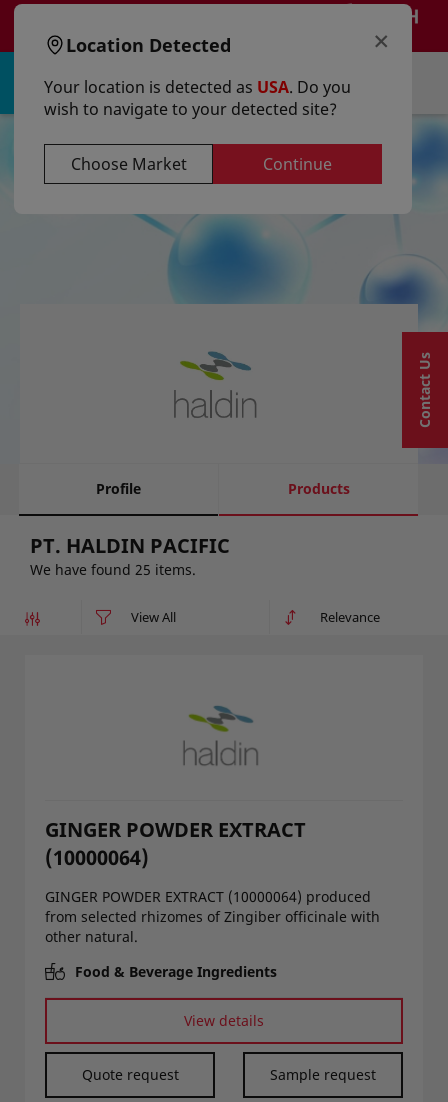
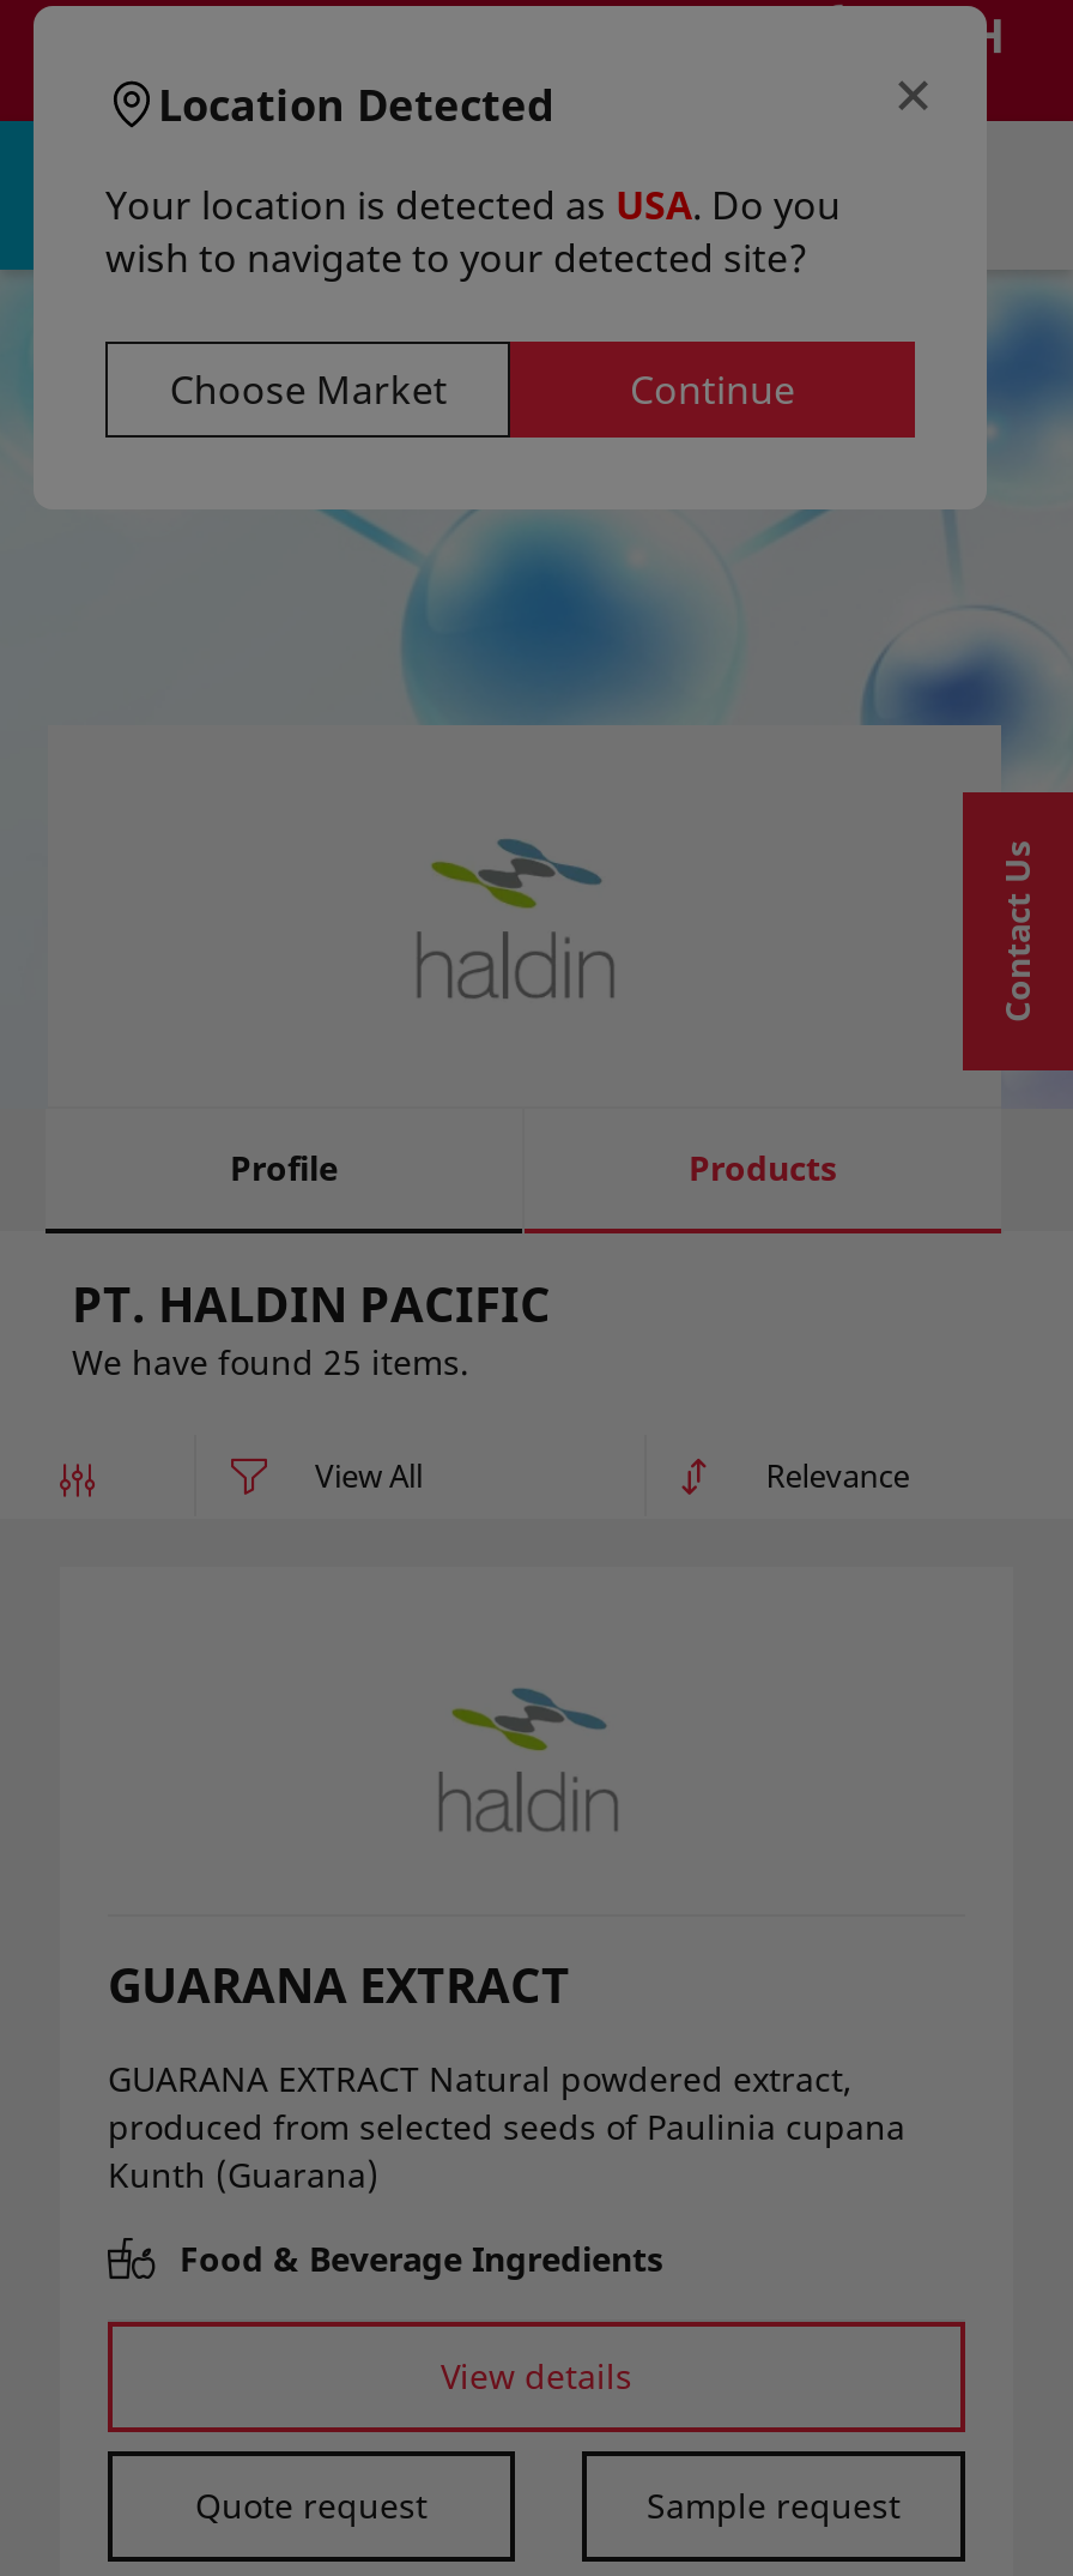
[45,815,306,870] GINGER POWDER EXTRACT | (10000064) -> [108,1951,570,2016] GUARANA EXTRACT
[45,886,380,945] GINGER POWDER EXTRACT (10000064) produced | from selected rhizomes of Zingiber officinale with | other natural. -> [108,2055,905,2196] GUARANA EXTRACT Natural powdered extract, | produced from selected seeds of Paulinia cupana | Kunth (Guarana)

